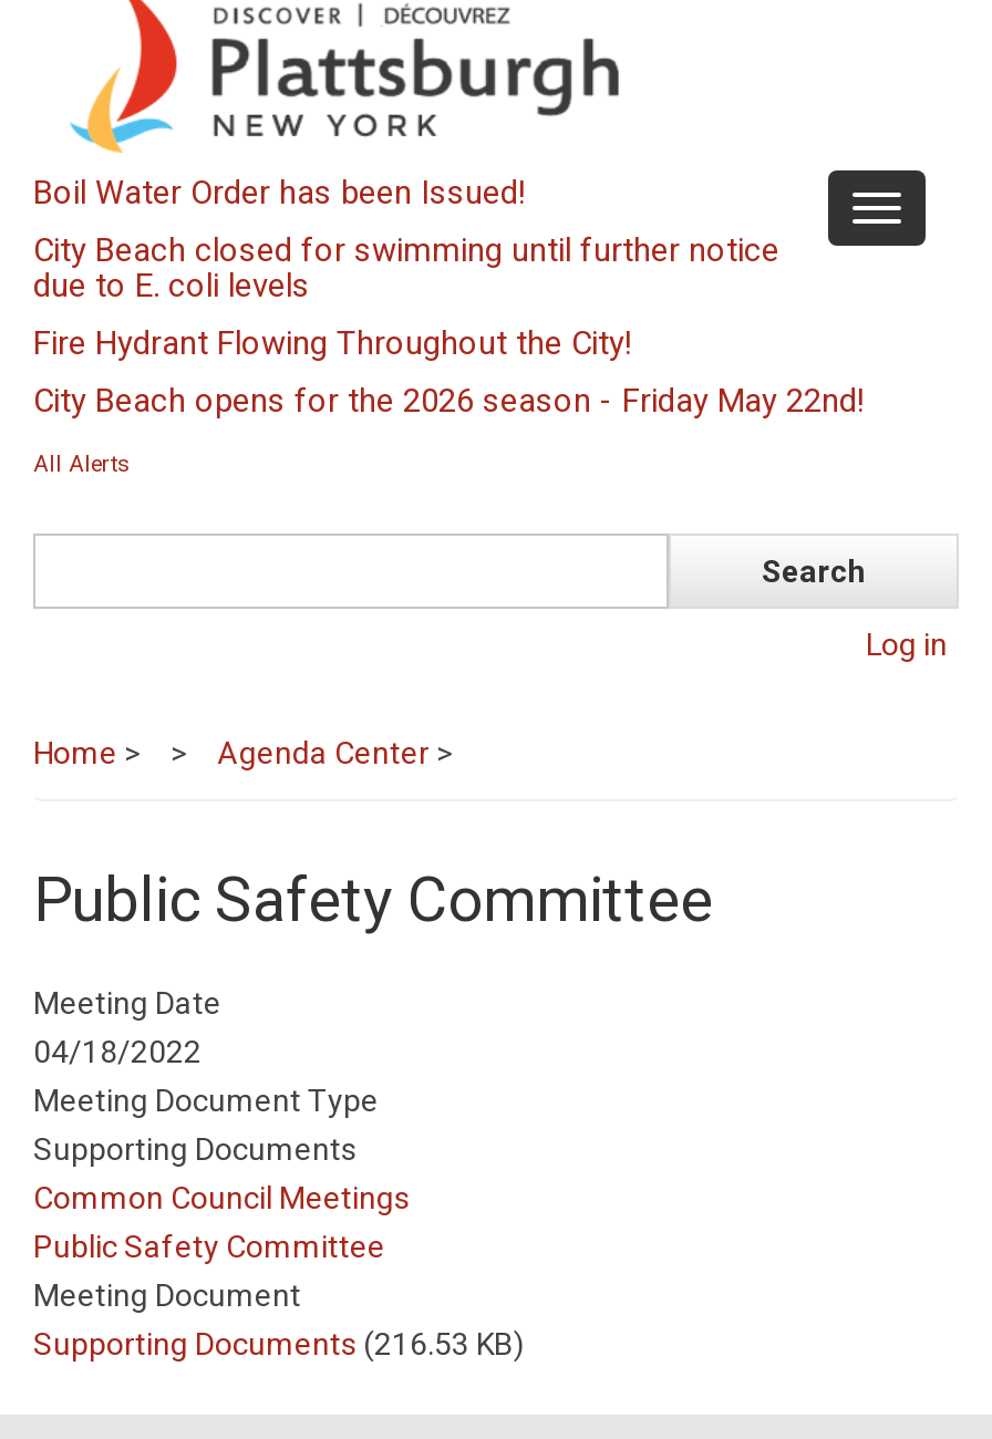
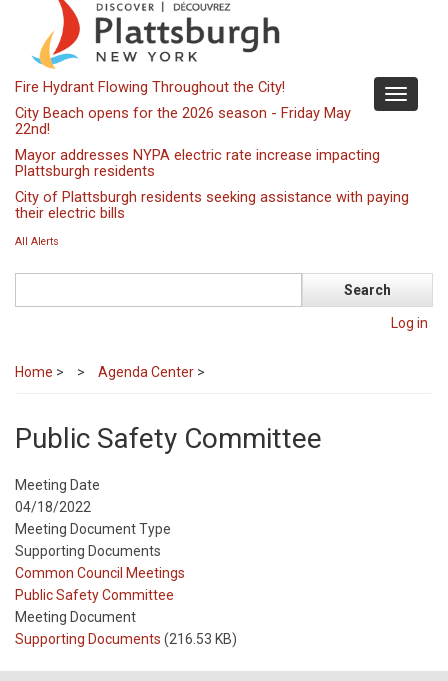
[33,173,779,306] Boil Water Order has been Issued! | City Beach closed for swimming until further notice | due to E. coli levels -> none
moved [33,324,631,364] -> [15,78,285,96]: Fire Hydrant Flowing Throughout the City!
[33,381,864,421] City Beach opens for the 2026 season - Friday May 22nd! -> [15,104,409,222] City Beach opens for the 2026 season - Friday May | 22nd! | Mayor addresses NYPA electric rate increase impacting | Plattsburgh residents | City of Plattsburgh residents seeking assistance with paying | their electric bills

